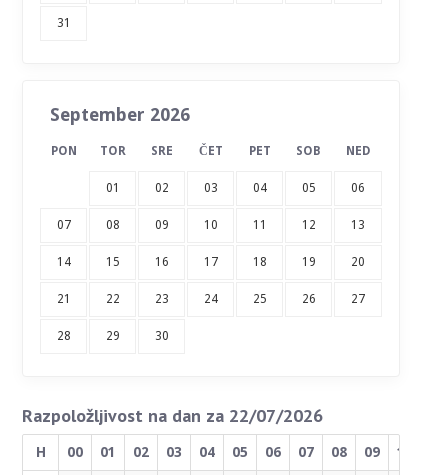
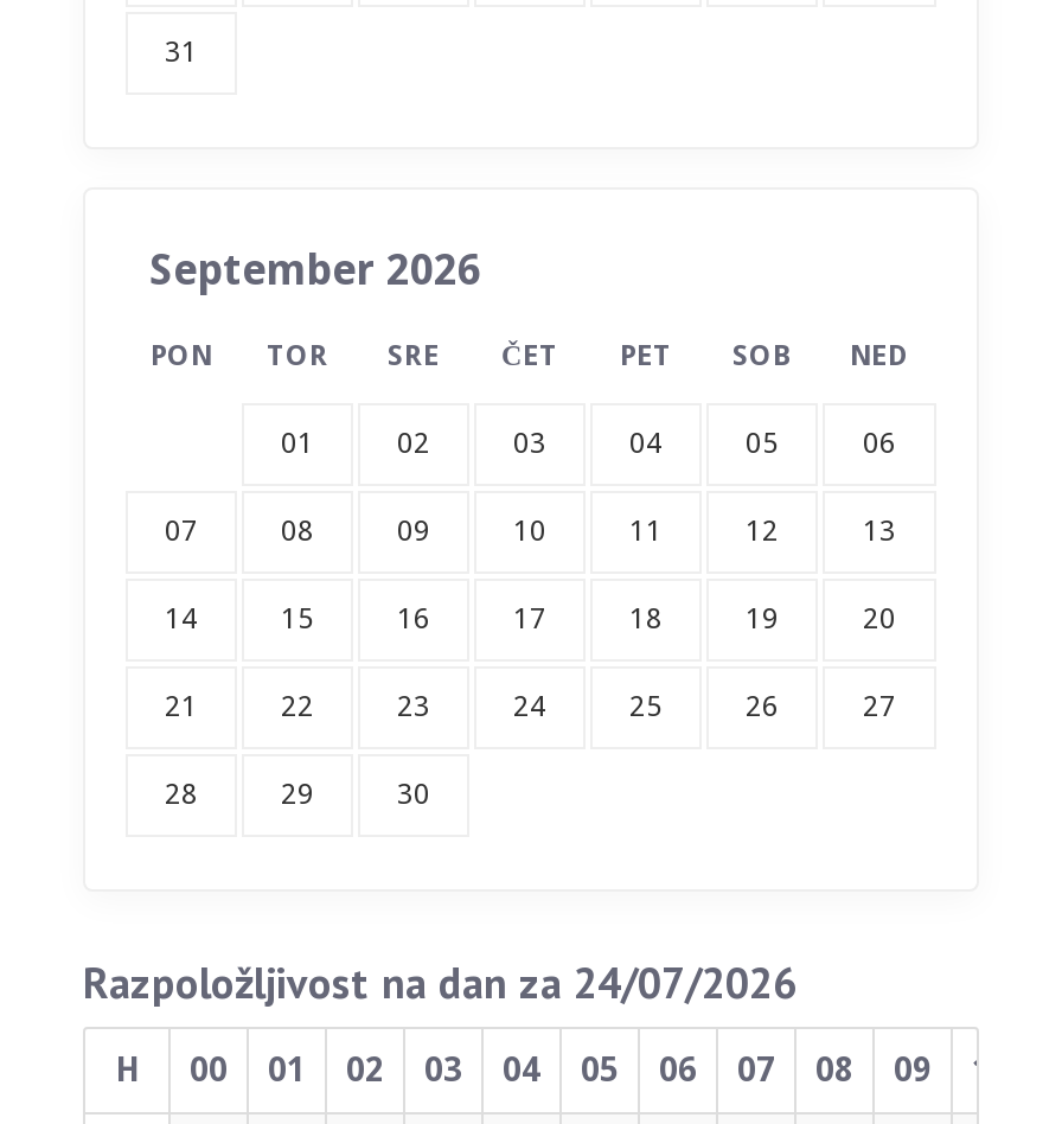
[22,404,323,427] Razpoložljivost na dan za 22/07/2026 -> [83,956,796,1010] Razpoložljivost na dan za 24/07/2026

